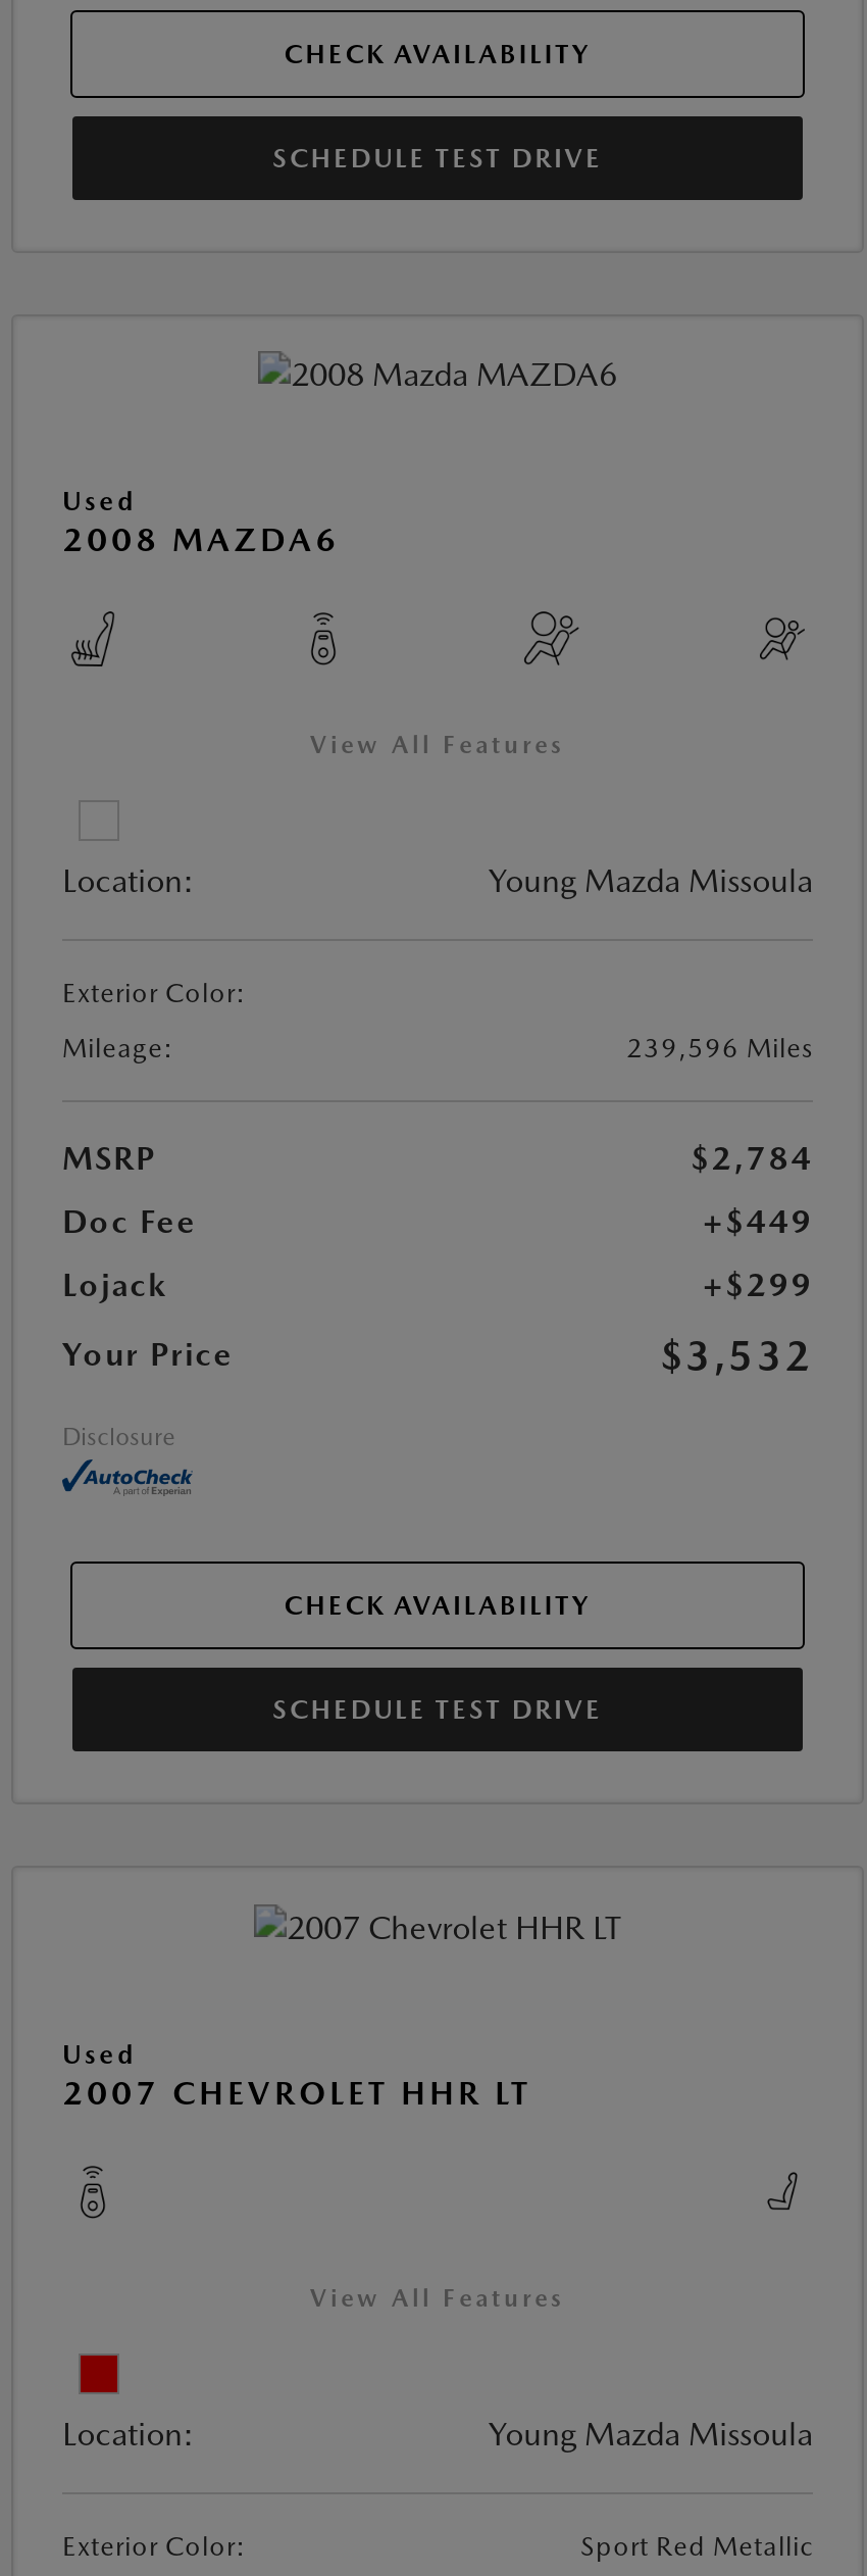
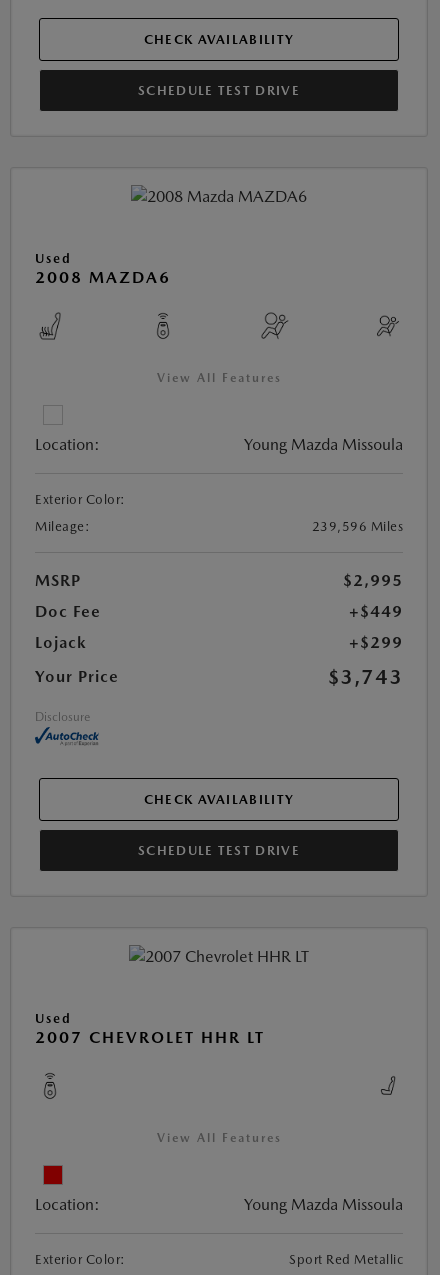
[691,1140,813,1178] $2,784 -> [343,571,403,590] $2,995
[660,1331,813,1380] $3,532 -> [328,665,403,689] $3,743

